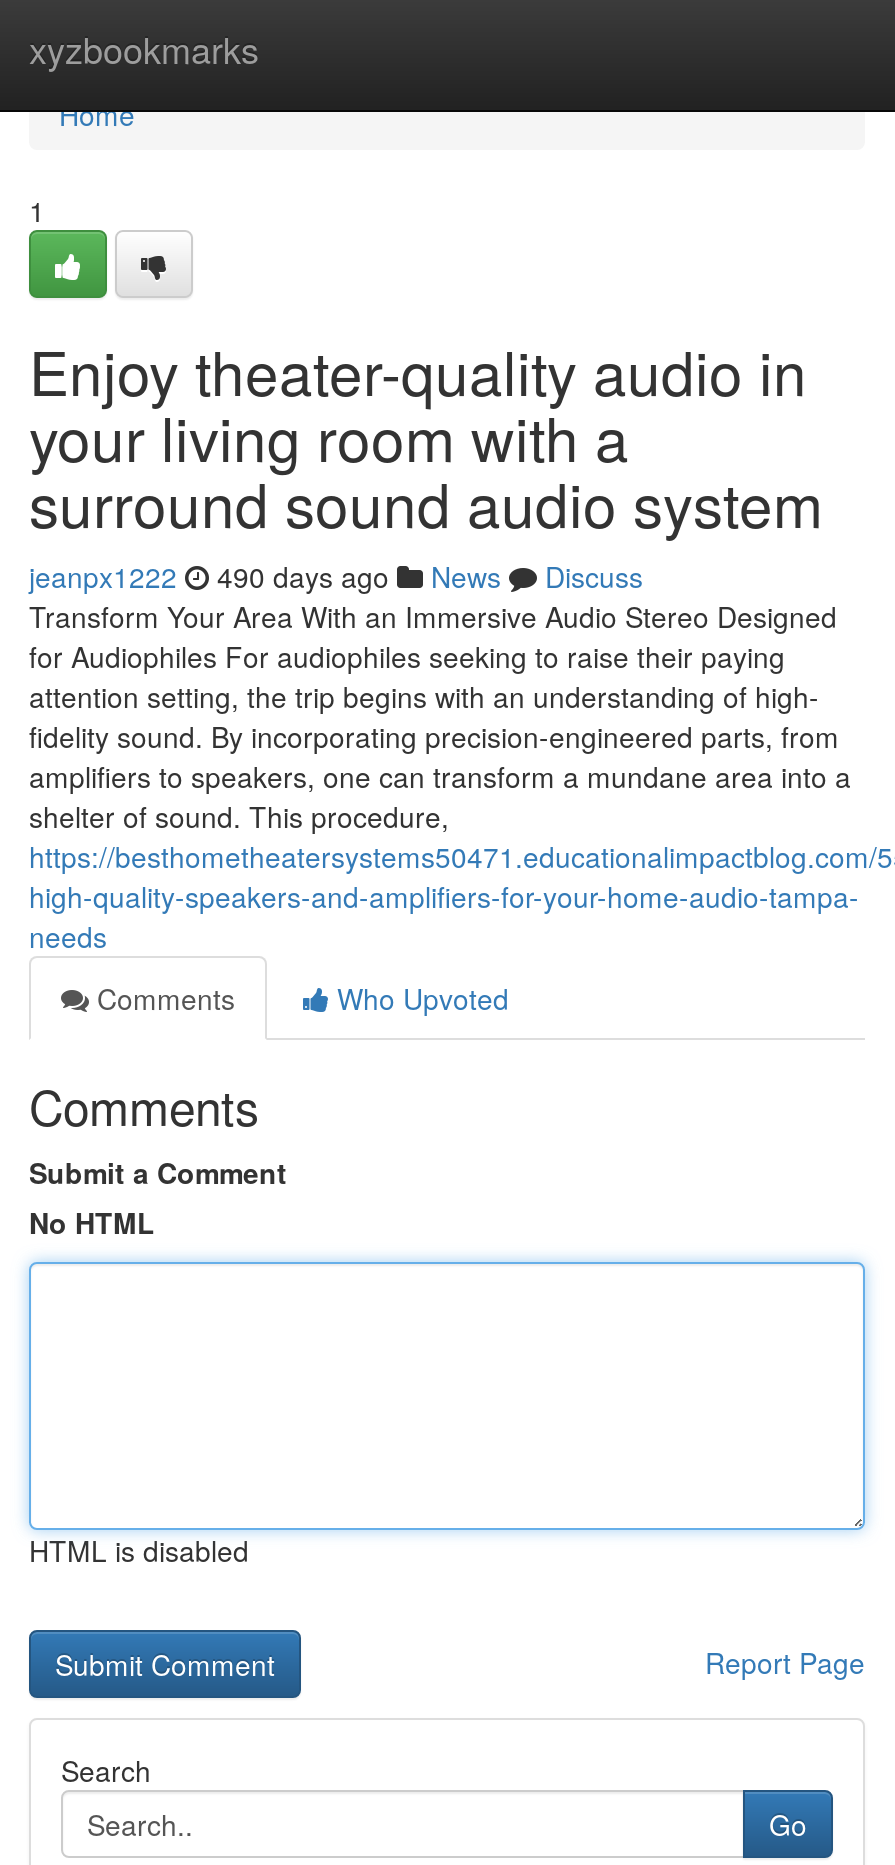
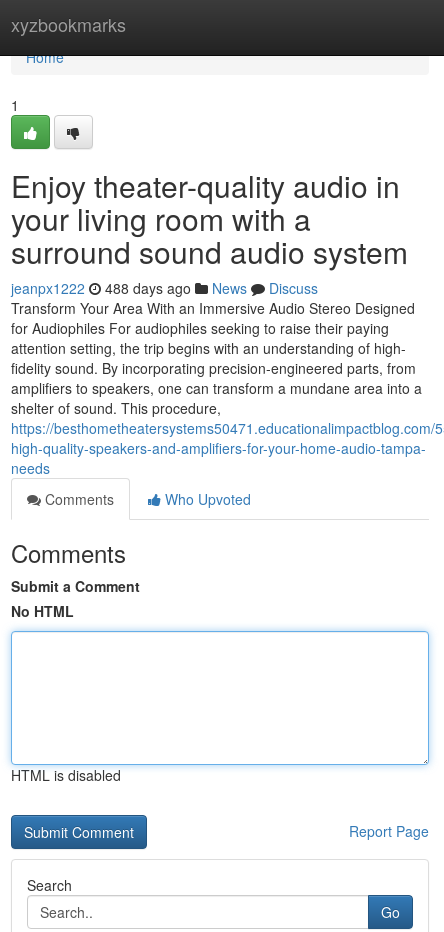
[29,556,643,596] jeanpx1222 490 days ago News Discuss -> [11,278,318,298] jeanpx1222 488 days ago News Discuss

